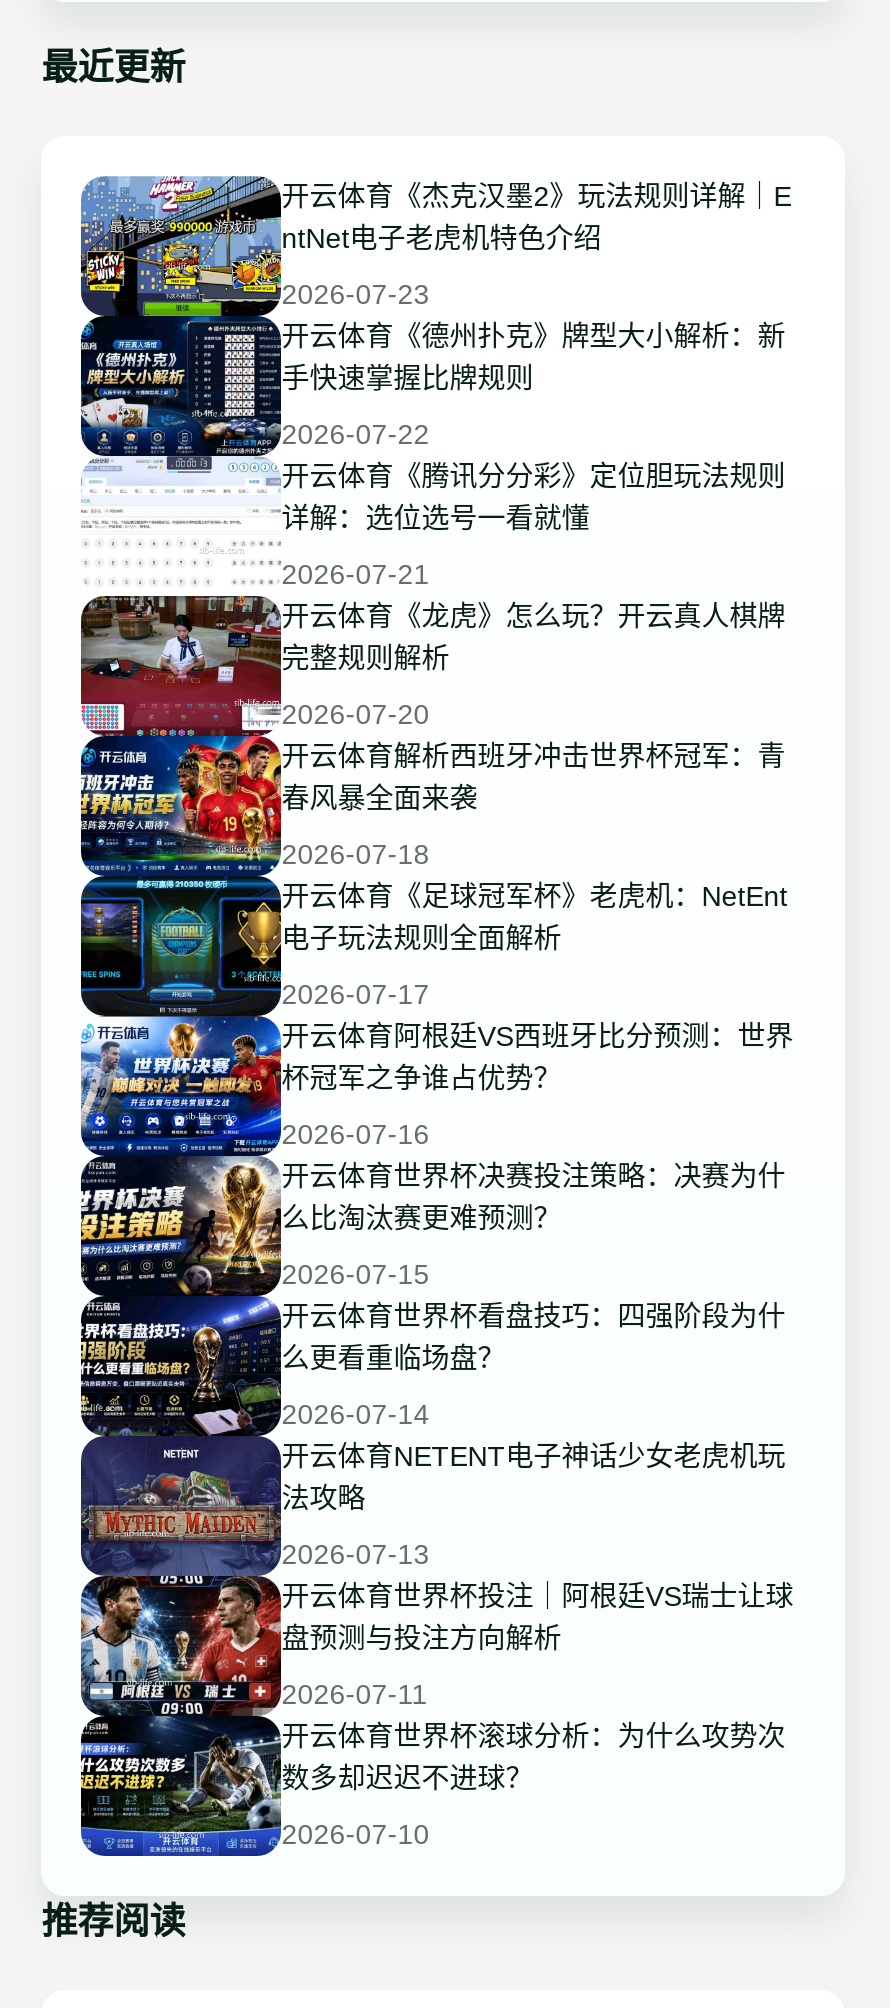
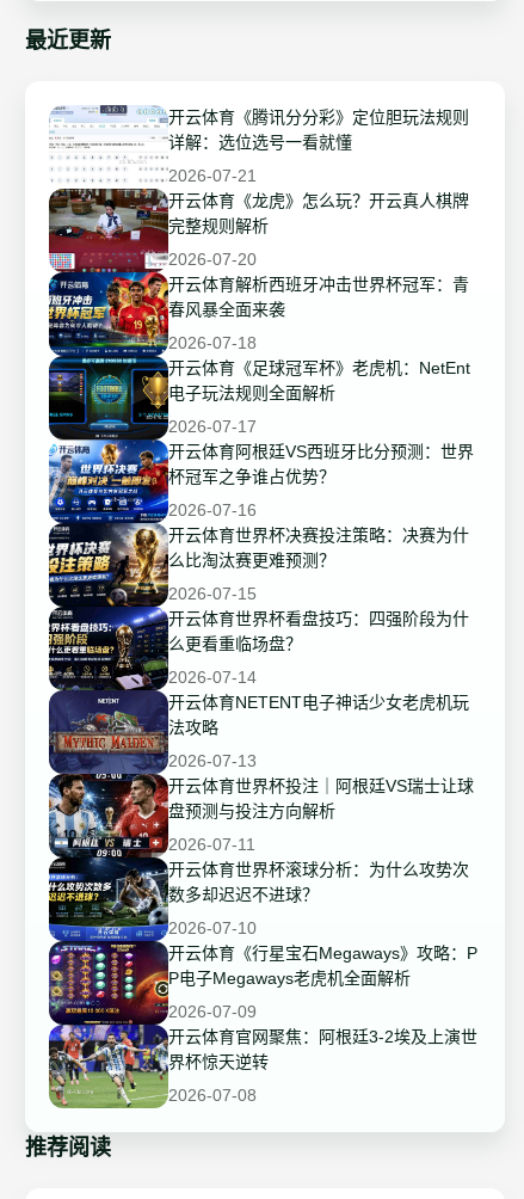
[79,176,791,458] [image] | 开云体育《杰克汉墨2》玩法规则详解｜E | ntNet电子老虎机特色介绍 | 2026-07-23 | 开云体育《德州扑克》牌型大小解析：新 | 手快速掌握比牌规则 | 2026-07-22 -> none
moved [281,461,793,1851] -> [169,108,474,938]: 开云体育《腾讯分分彩》定位胆玩法规则 | 详解：选位选号一看就懂 | 2026-07-21 | ... | 数多却迟迟不进球？ | 2026-07-10
none -> [48,940,478,1109] [image] | 开云体育《行星宝石Megaways》攻略：P | P电子Megaways老虎机全面解析 | 2026-07-09 | 开云体育官网聚焦：阿根廷3-2埃及上演世 | 界杯惊天逆转 | 2026-07-08

